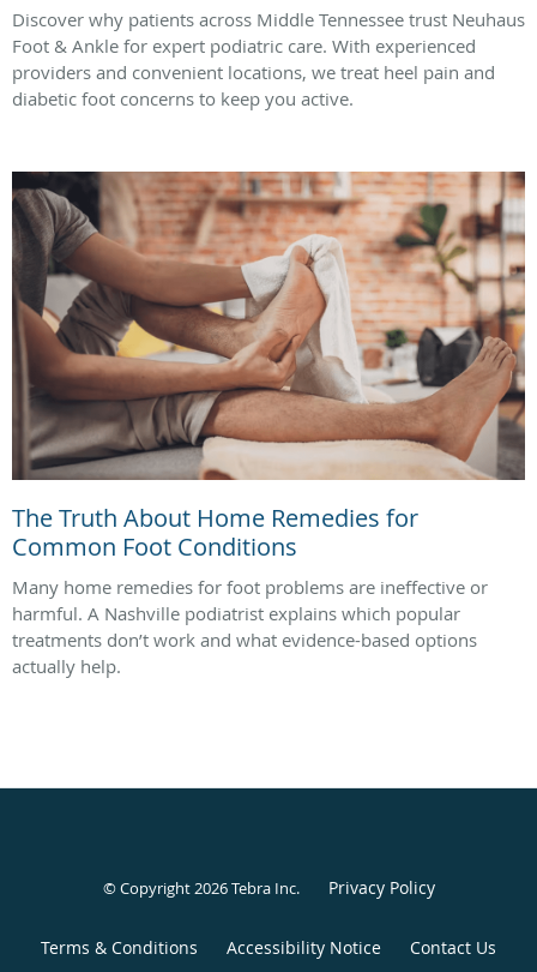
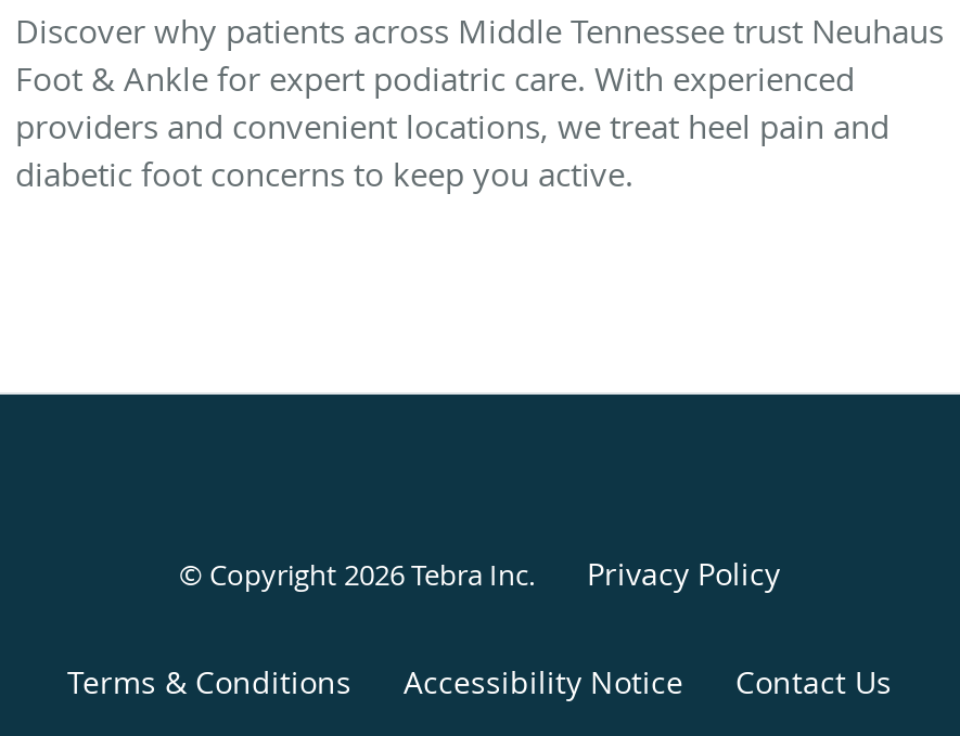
[11,170,526,678] [image] | The Truth About Home Remedies for | Common Foot Conditions | Many home remedies for foot problems are ineffective or | harmful. A Nashville podiatrist explains which popular | treatments don’t work and what evidence-based options | actually help. -> none

